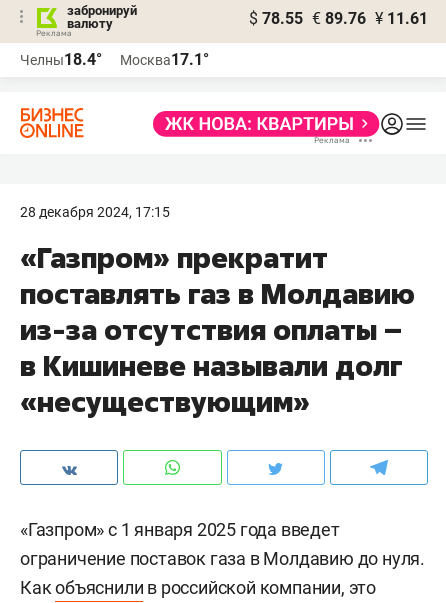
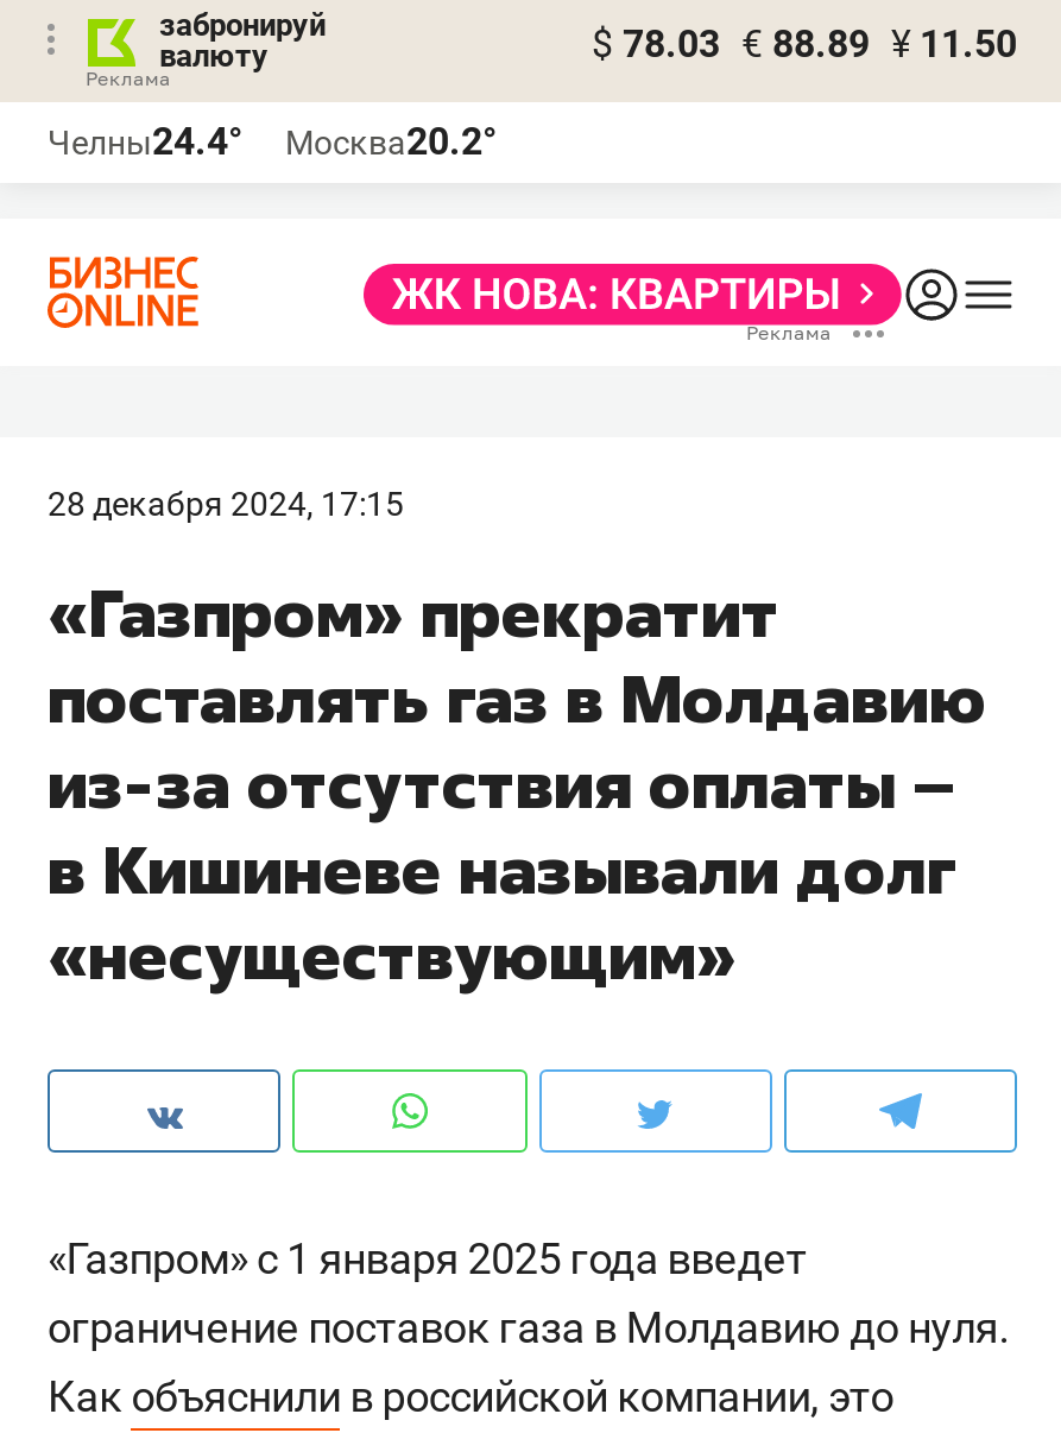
[249,9,428,28] $ 78.55 € 89.76 ¥ 11.61 -> [592,21,1017,67] $ 78.03 € 88.89 ¥ 11.50
[20,50,102,69] Челны18.4° -> [48,119,242,164] Челны24.4°
[120,50,209,69] Москва17.1° -> [285,119,497,164] Москва20.2°

